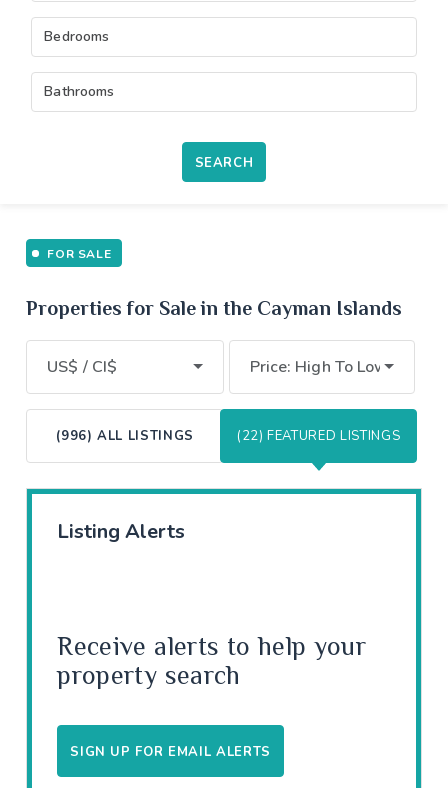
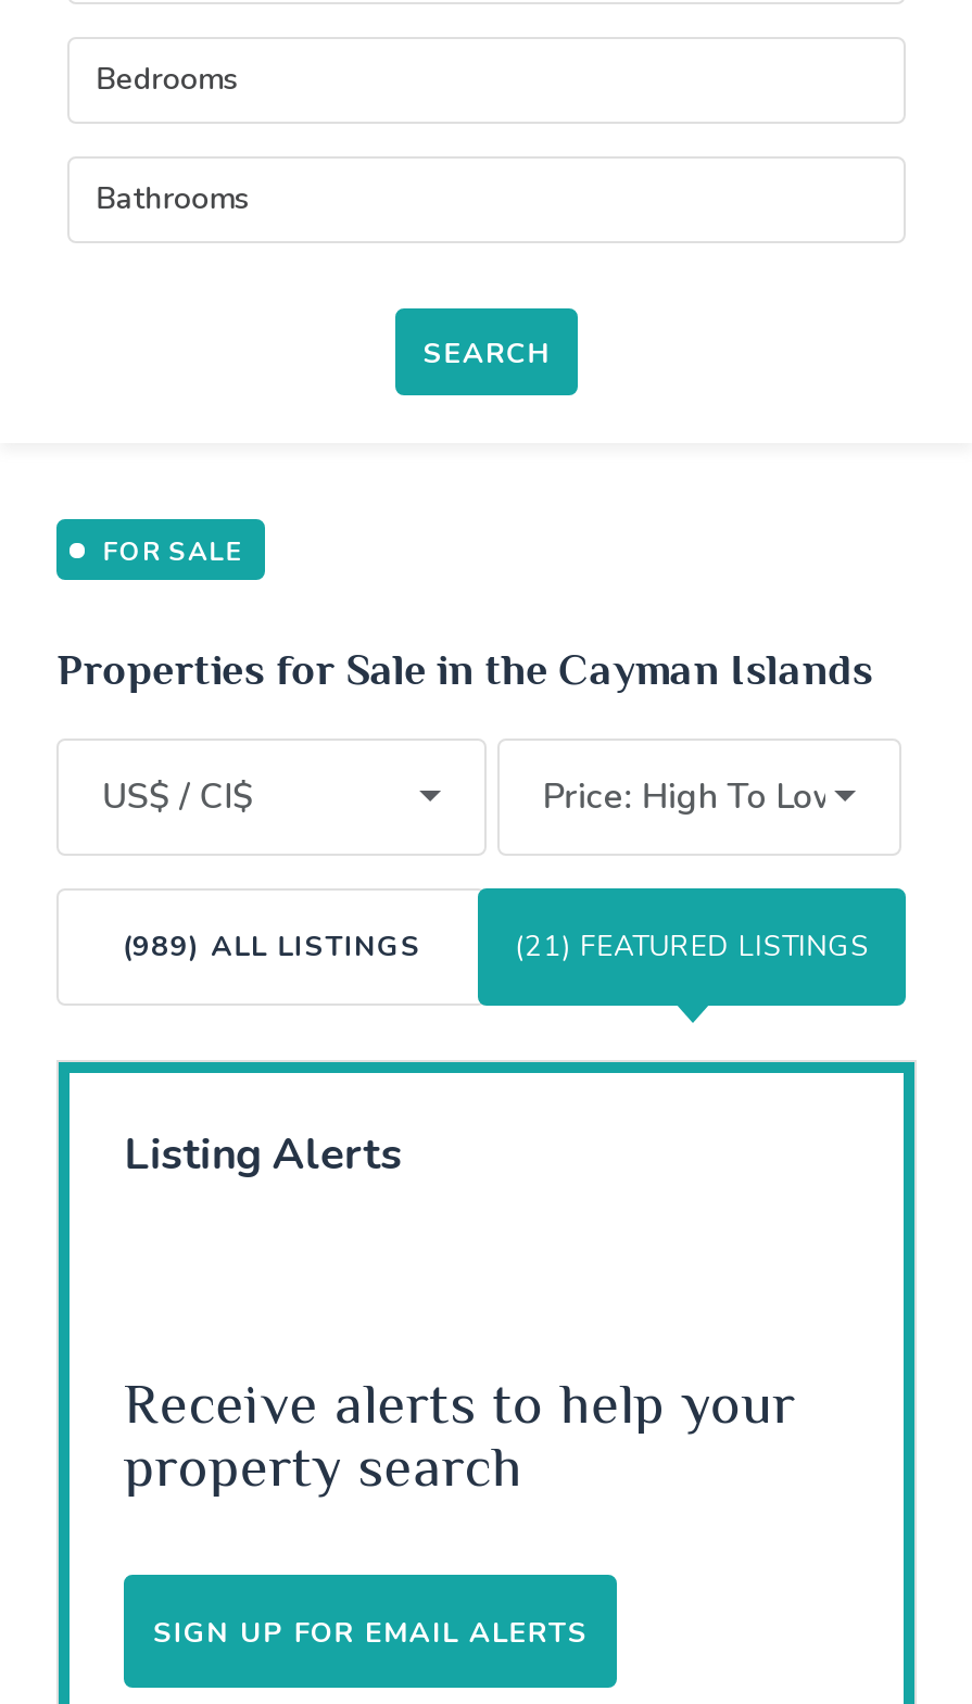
[56,426,194,444] (996) ALL LISTINGS -> [122,926,421,965] (989) ALL LISTINGS
[237,426,400,444] (22) FEATURED LISTINGS -> [515,926,869,965] (21) FEATURED LISTINGS

